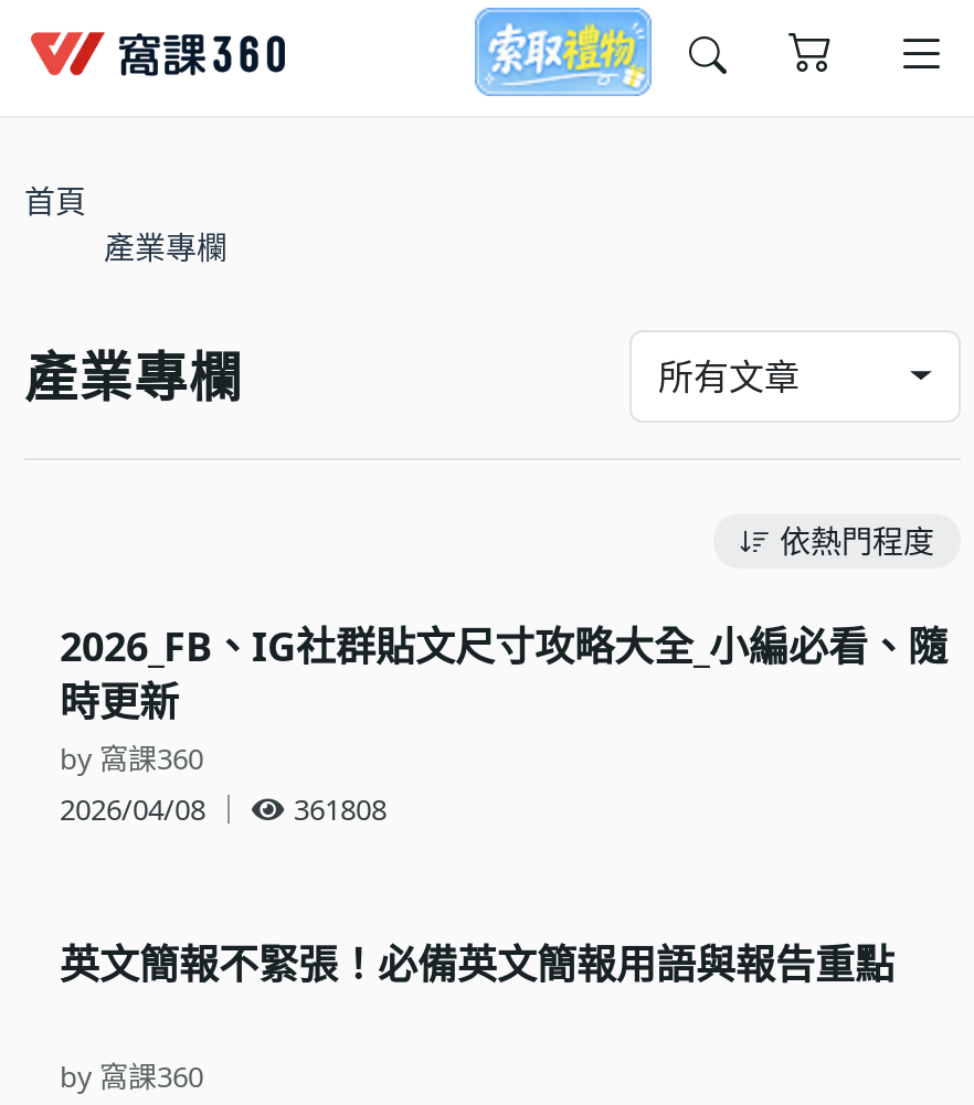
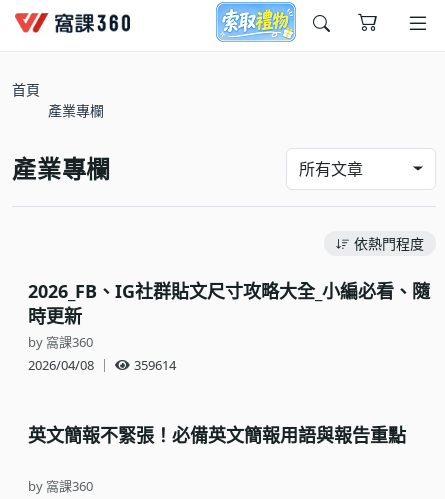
[60,789,387,829] 2026/04/08 ｜ 361808 -> [28,356,176,374] 2026/04/08 ｜ 359614

